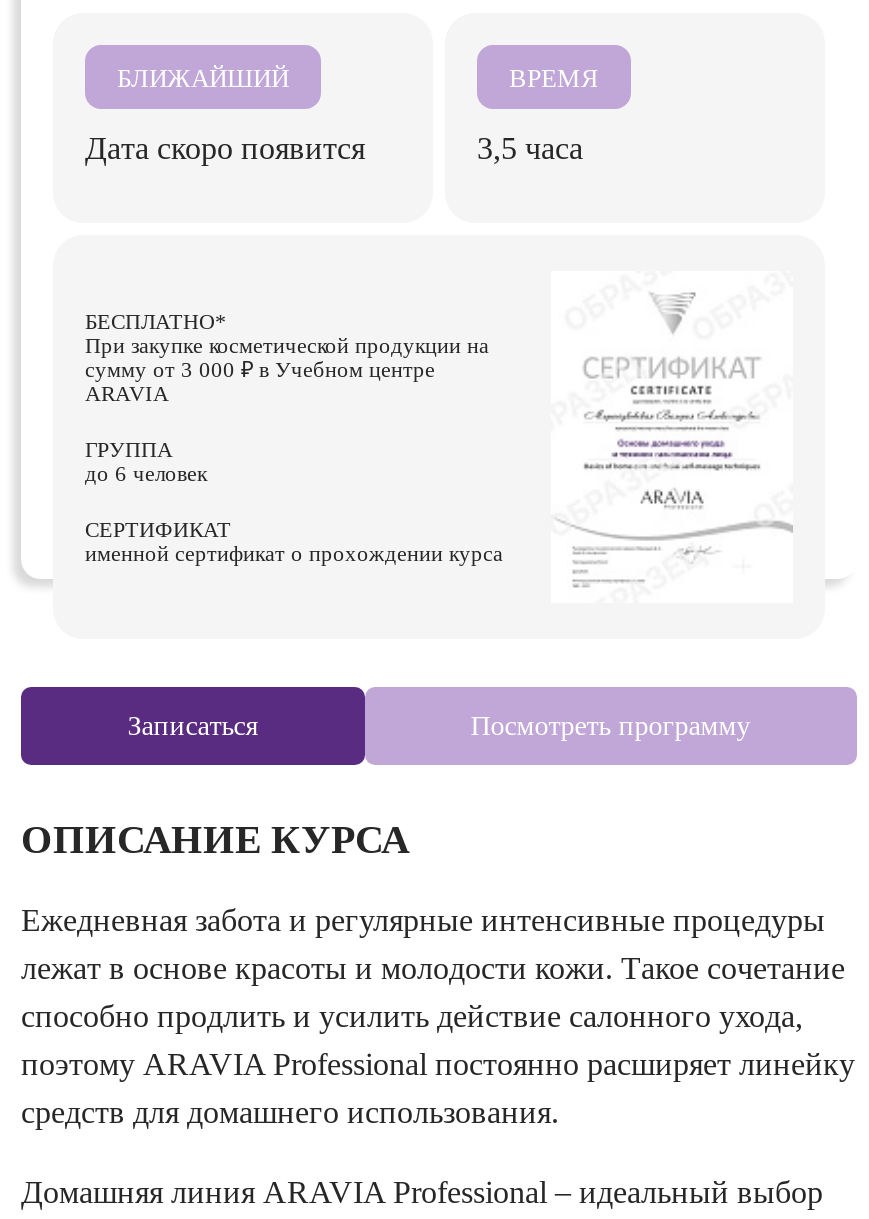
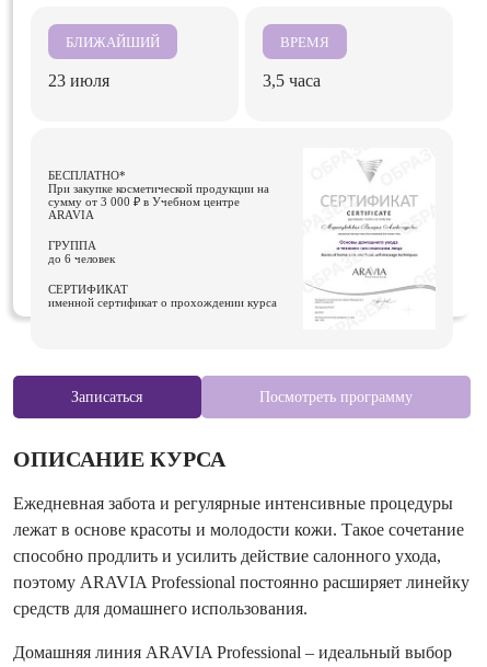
[85,131,365,165] Дата скоро появится -> [48,71,109,90] 23 июля

